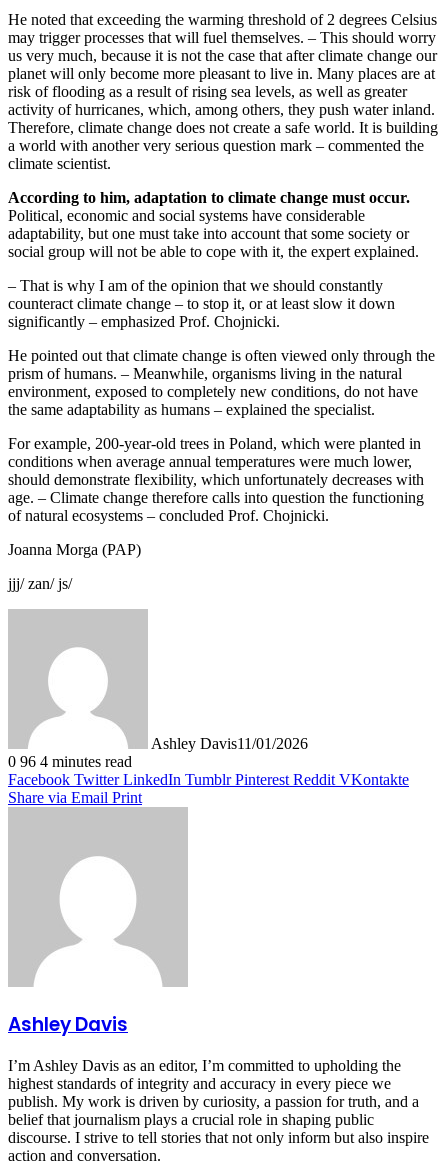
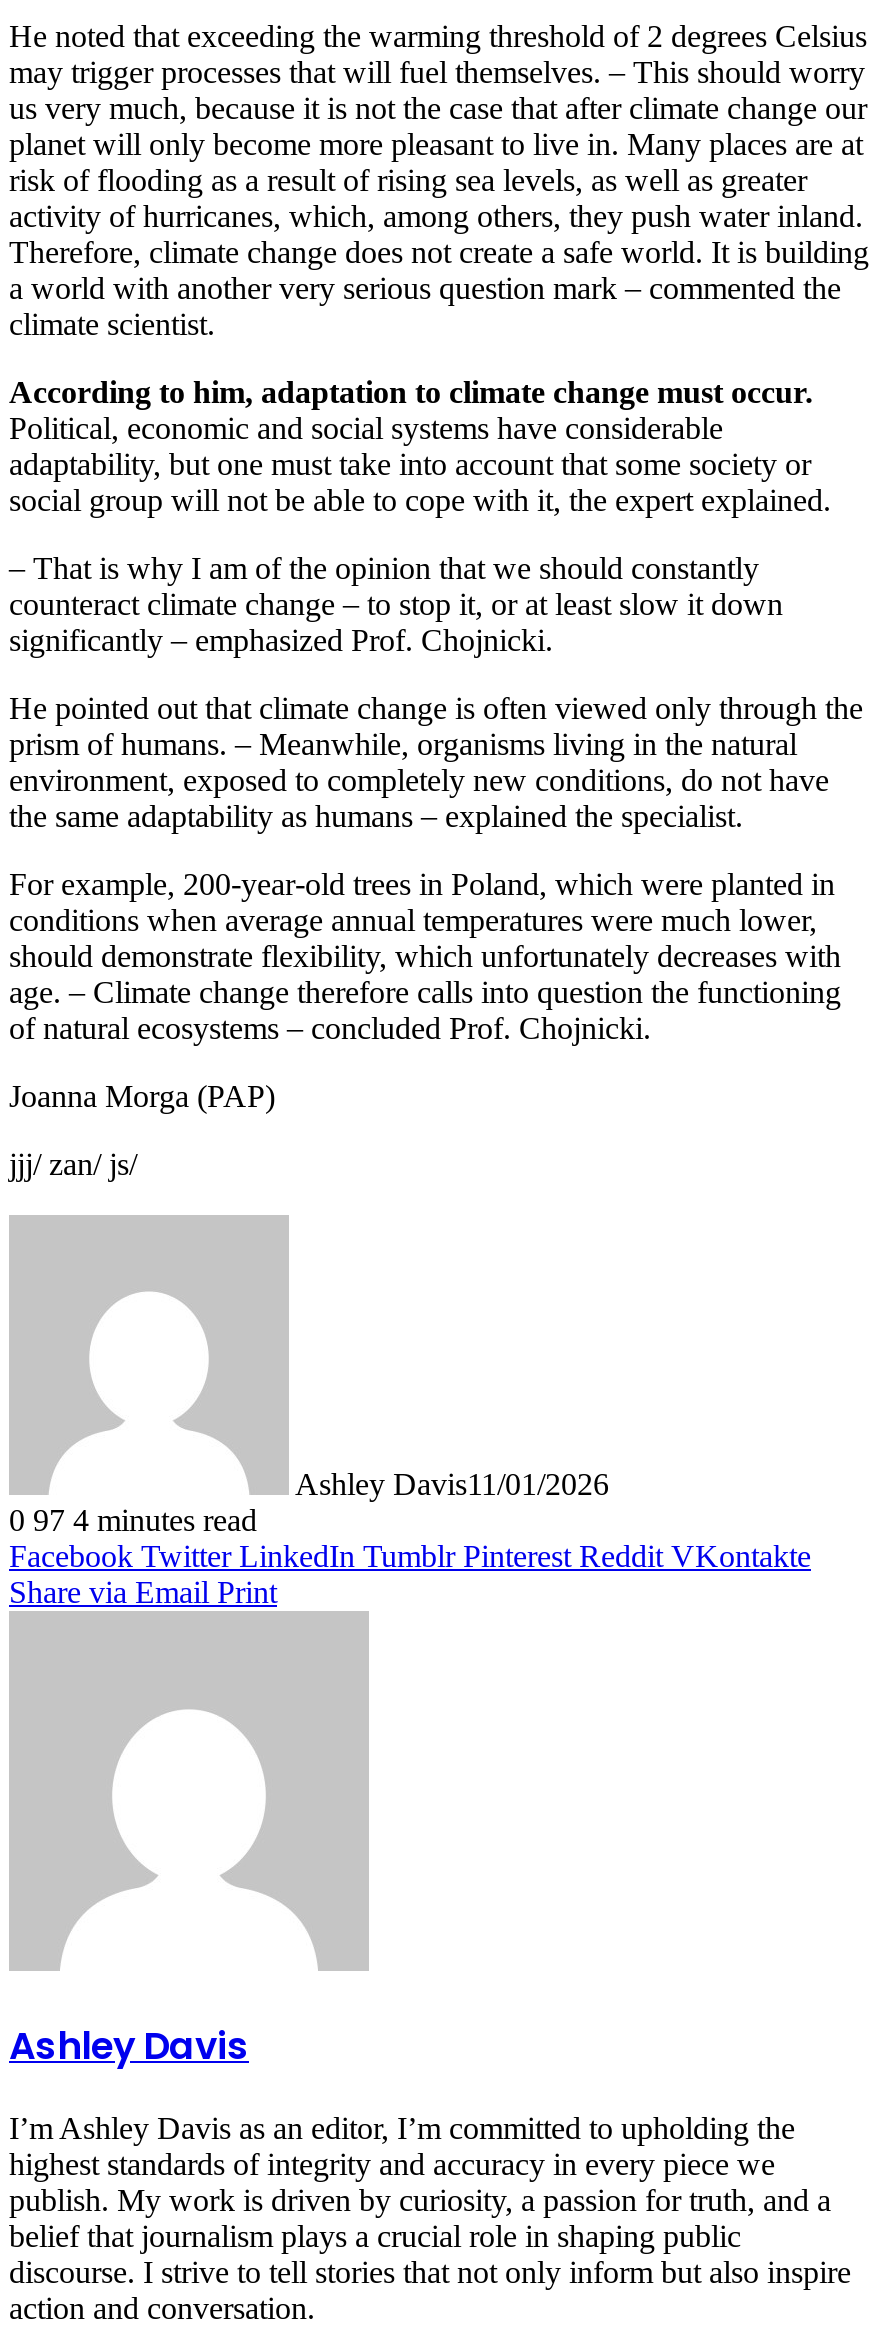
[8,753,132,770] 0 96 4 minutes read -> [9,1503,257,1537] 0 97 4 minutes read

